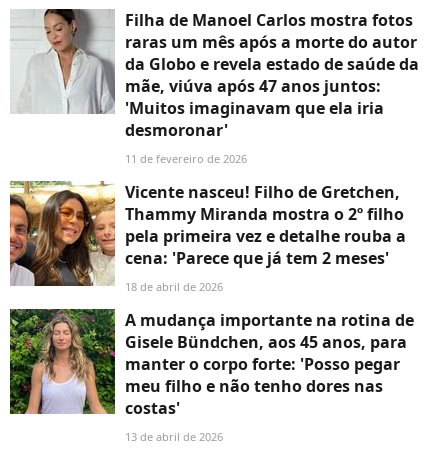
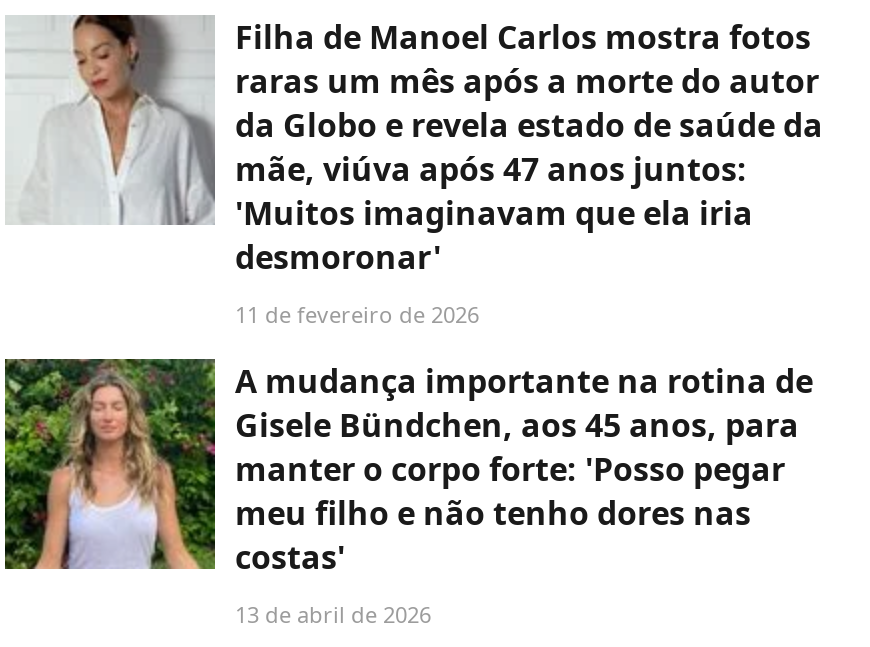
[9,181,406,294] [image] | Vicente nasceu! Filho de Gretchen, | Thammy Miranda mostra o 2º filho | pela primeira vez e detalhe rouba a | cena: 'Parece que já tem 2 meses' | 18 de abril de 2026 -> none

